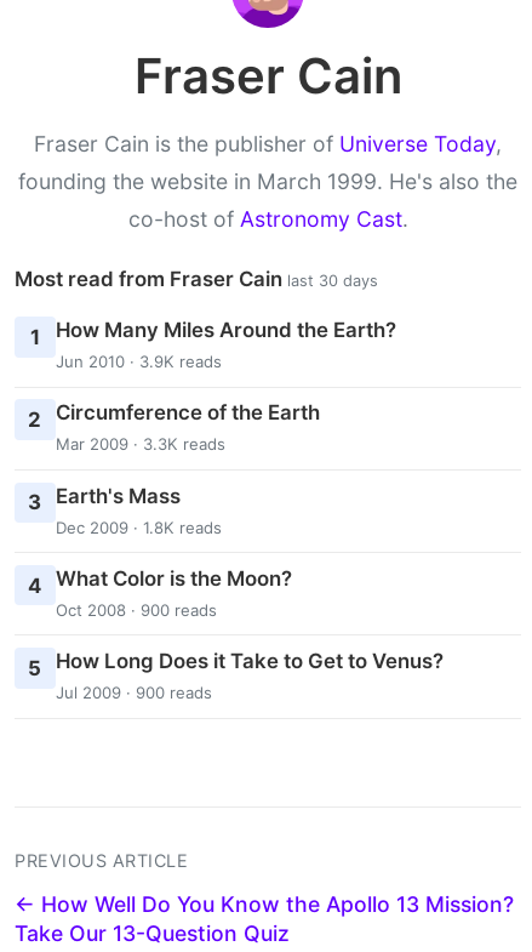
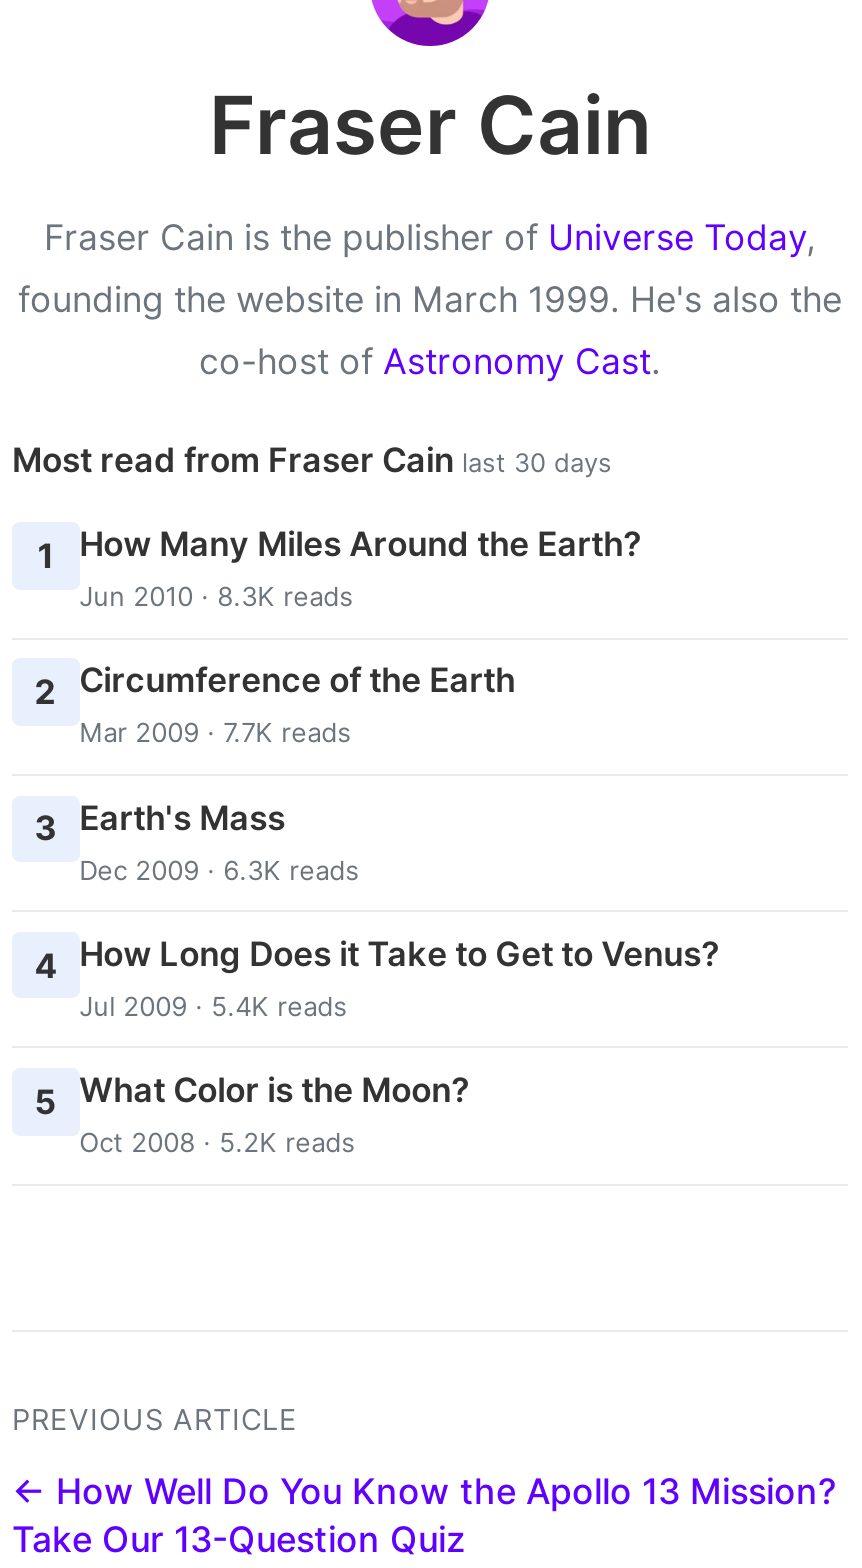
[55,352,221,371] Jun 2010 · 3.9K reads -> [79,580,353,612] Jun 2010 · 8.3K reads
[55,435,225,454] Mar 2009 · 3.3K reads -> [79,717,351,749] Mar 2009 · 7.7K reads
[55,517,221,537] Dec 2009 · 1.8K reads -> [79,853,359,885] Dec 2009 · 6.3K reads
[28,566,292,619] 4 What Color is the Moon? | Oct 2008 · 900 reads -> [35,933,719,1021] 4 How Long Does it Take to Get to Venus? | Jul 2009 · 5.4K reads
[28,649,443,702] 5 How Long Does it Take to Get to Venus? | Jul 2009 · 900 reads -> [35,1070,469,1158] 5 What Color is the Moon? | Oct 2008 · 5.2K reads

